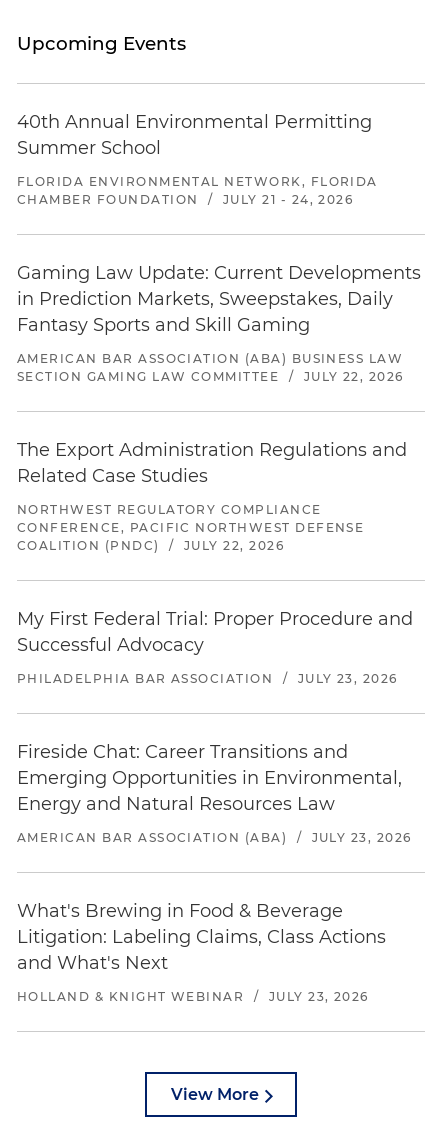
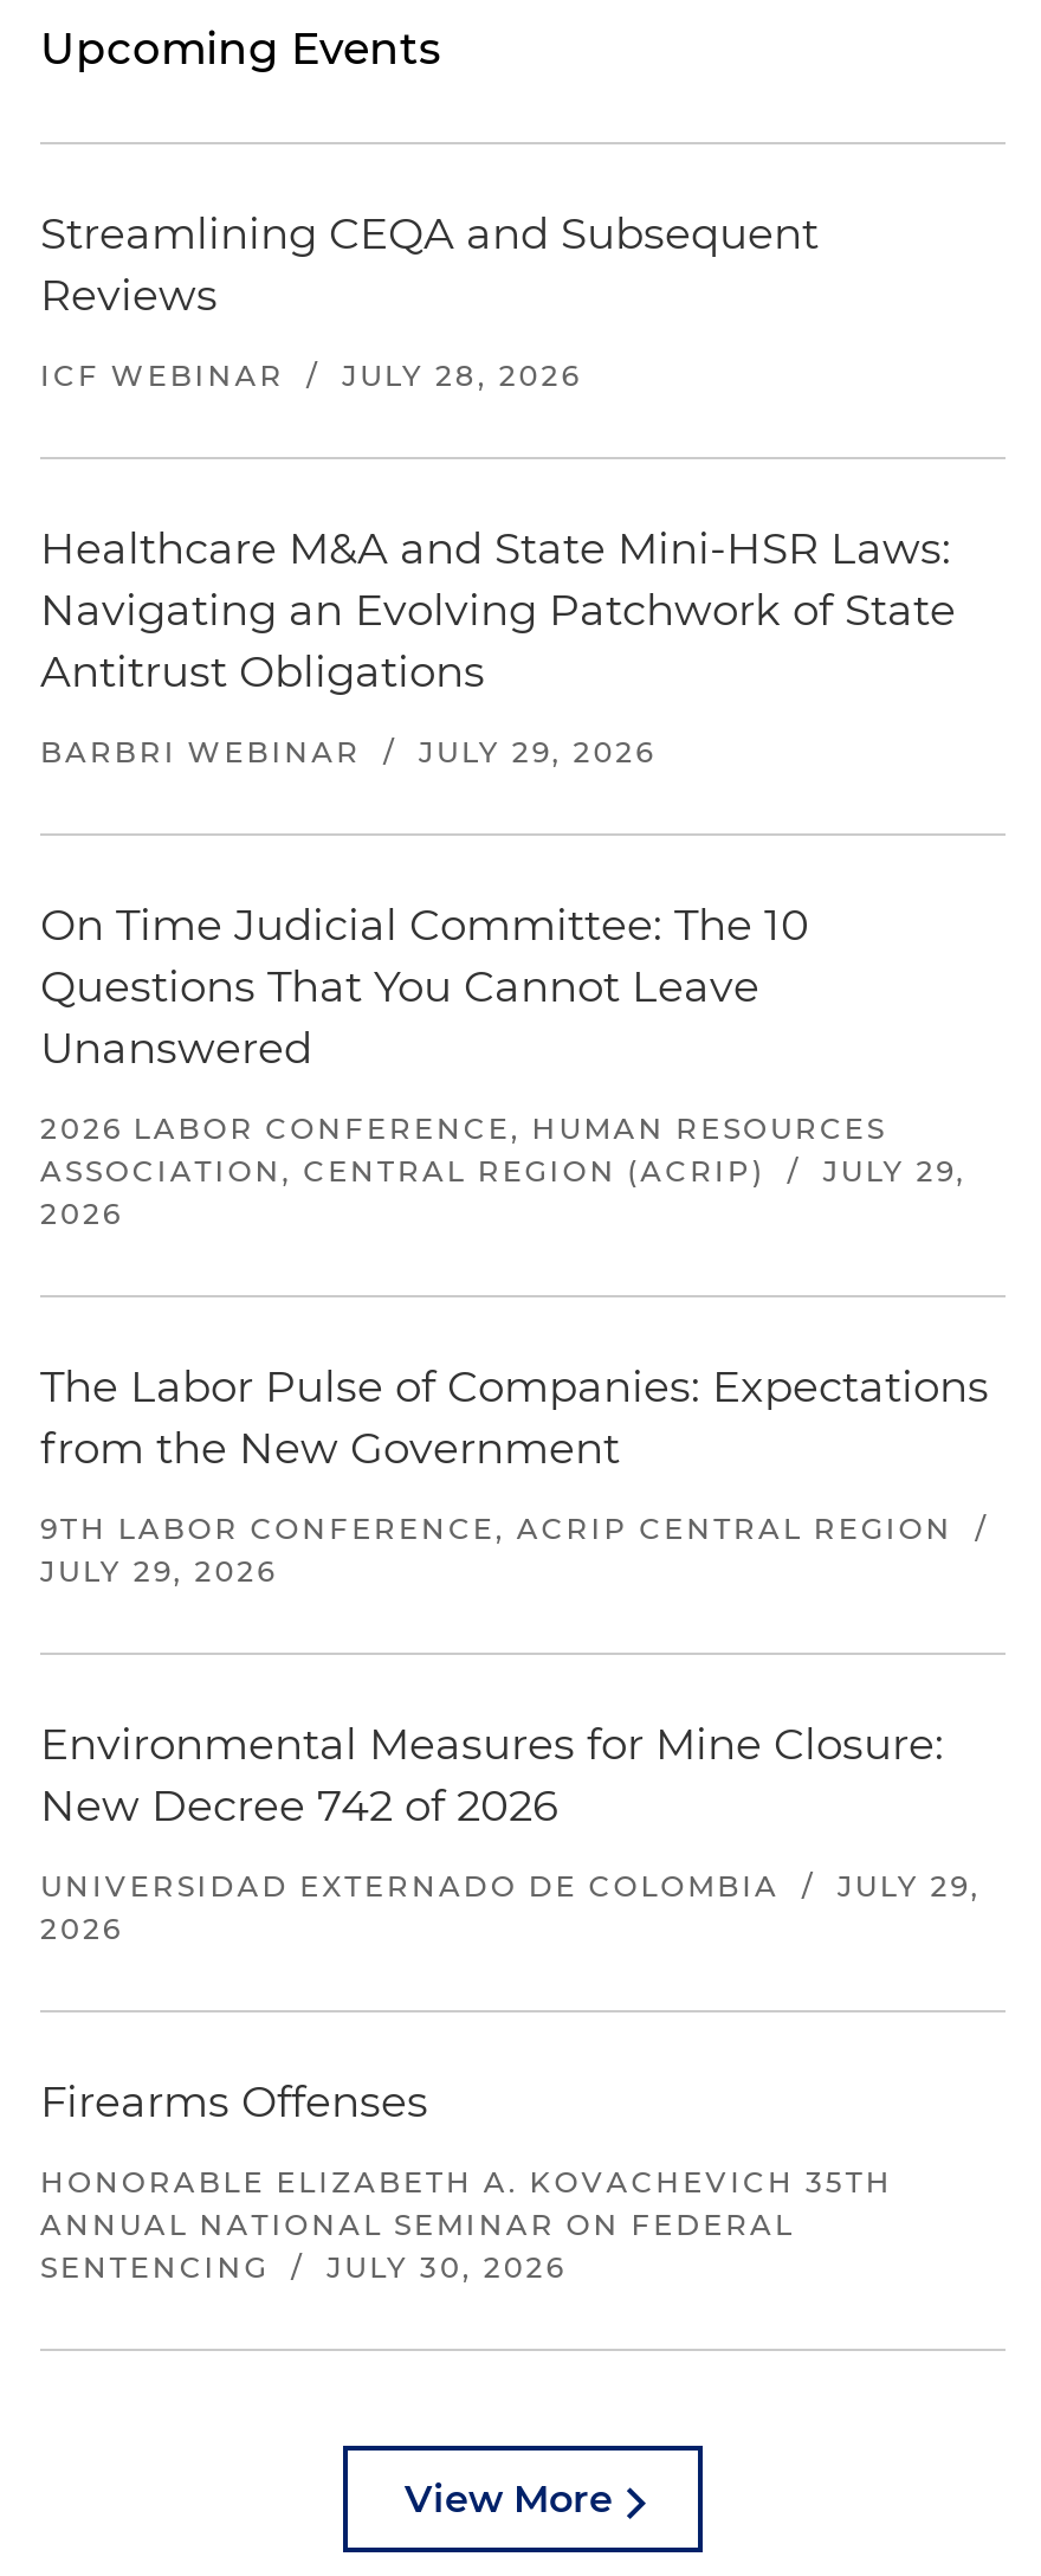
[17,111,372,159] 40th Annual Environmental Permitting | Summer School -> [40,208,819,322] Streamlining CEQA and Subsequent | Reviews
[17,174,378,207] FLORIDA ENVIRONMENTAL NETWORK, FLORIDA | CHAMBER FOUNDATION / JULY 21 - 24, 2026 -> [40,358,581,393] ICF WEBINAR / JULY 28, 2026
[17,262,421,336] Gaming Law Update: Current Developments | in Prediction Markets, Sweepstakes, Daily | Fantasy Sports and Skill Gaming -> [40,523,956,698] Healthcare M&A and State Mini-HSR Laws: | Navigating an Evolving Patchwork of State | Antitrust Obligations
[17,351,404,384] AMERICAN BAR ASSOCIATION (ABA) BUSINESS LAW | SECTION GAMING LAW COMMITTEE / JULY 22, 2026 -> [40,734,656,769] BARBRI WEBINAR / JULY 29, 2026
[17,439,407,487] The Export Administration Regulations and | Related Case Studies -> [40,900,809,1075] On Time Judicial Committee: The 10 | Questions That You Cannot Leave | Unanswered
[17,502,364,553] NORTHWEST REGULATORY COMPLIANCE | CONFERENCE, PACIFIC NORTHWEST DEFENSE | COALITION (PNDC) / JULY 22, 2026 -> [40,1110,967,1231] 2026 LABOR CONFERENCE, HUMAN RESOURCES | ASSOCIATION, CENTRAL REGION (ACRIP) / JULY 29, | 2026
[17,608,413,656] My First Federal Trial: Proper Procedure and | Successful Advocacy -> [40,1361,989,1475] The Labor Pulse of Companies: Expectations | from the New Government
[17,671,398,686] PHILADELPHIA BAR ASSOCIATION / JULY 23, 2026 -> [40,1511,988,1589] 9TH LABOR CONFERENCE, ACRIP CENTRAL REGION / | JULY 29, 2026
[17,741,402,815] Fireside Chat: Career Transitions and | Emerging Opportunities in Environmental, | Energy and Natural Resources Law -> [40,1719,944,1833] Environmental Measures for Mine Closure: | New Decree 742 of 2026
[17,830,412,845] AMERICAN BAR ASSOCIATION (ABA) / JULY 23, 2026 -> [40,1868,981,1946] UNIVERSIDAD EXTERNADO DE COLOMBIA / JULY 29, | 2026
[17,900,386,974] What's Brewing in Food & Beverage | Litigation: Labeling Claims, Class Actions | and What's Next -> [40,2076,428,2129] Firearms Offenses
[17,989,369,1004] HOLLAND & KNIGHT WEBINAR / JULY 23, 2026 -> [40,2164,893,2285] HONORABLE ELIZABETH A. KOVACHEVICH 35TH | ANNUAL NATIONAL SEMINAR ON FEDERAL | SENTENCING / JULY 30, 2026

